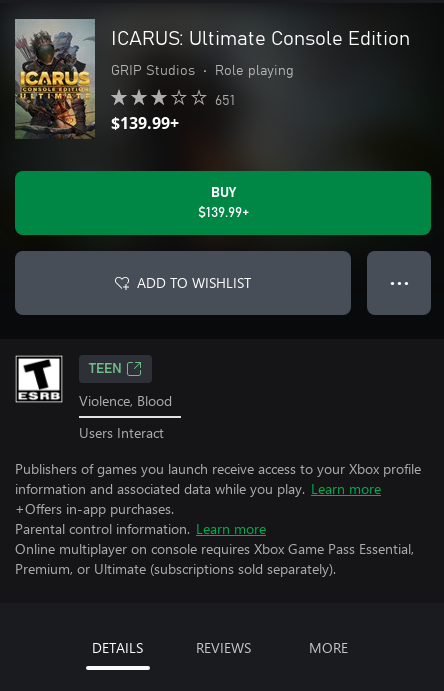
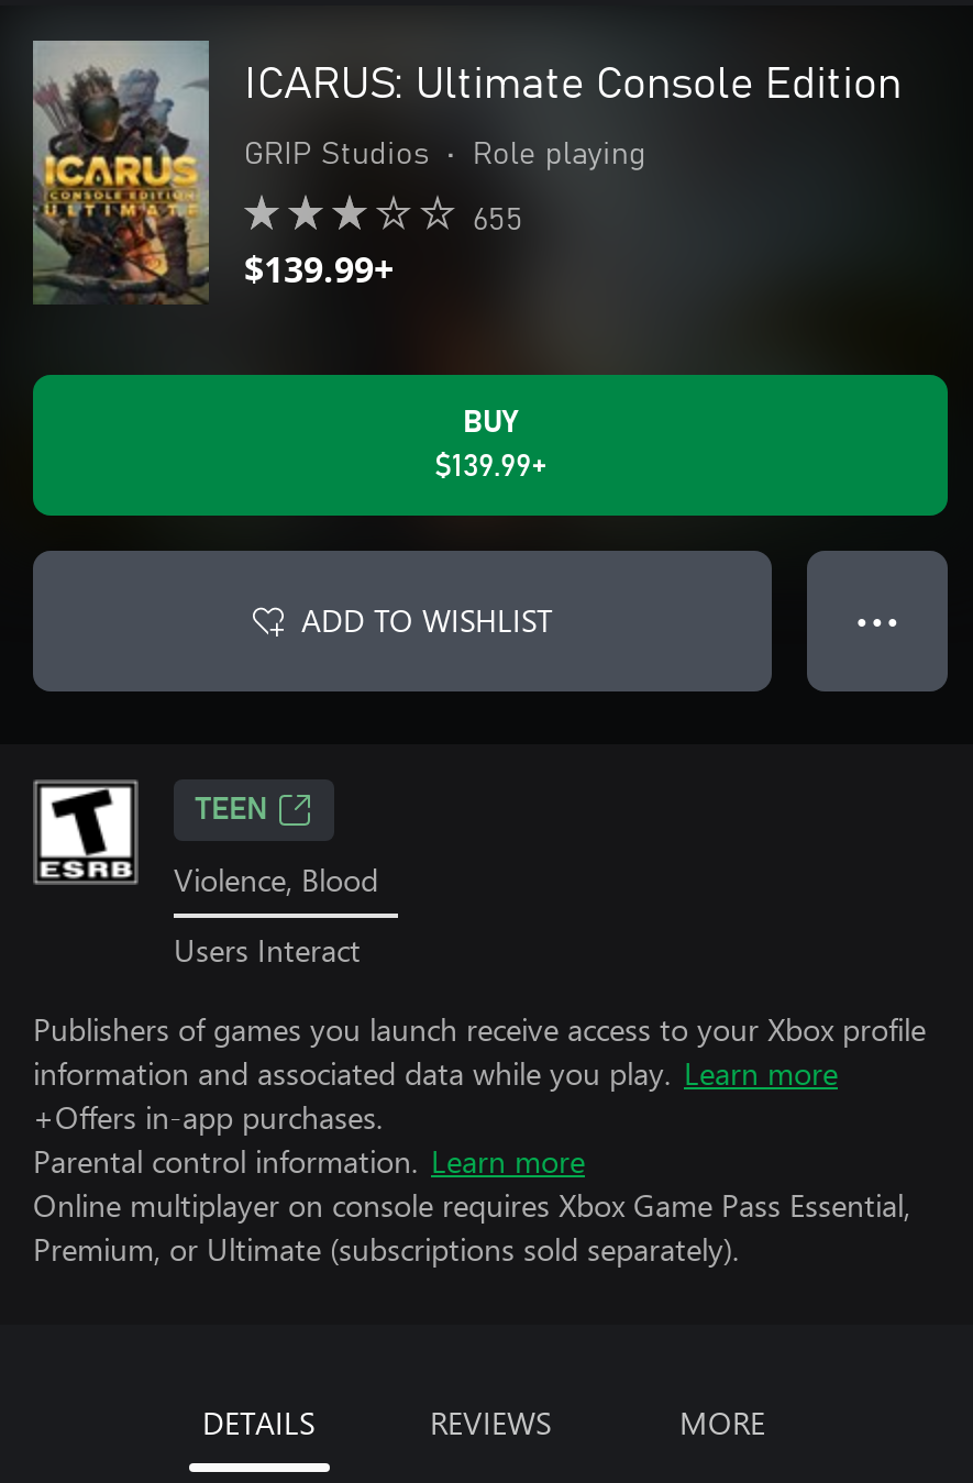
[215,94,235,108] 651 -> [473,206,523,236] 655

